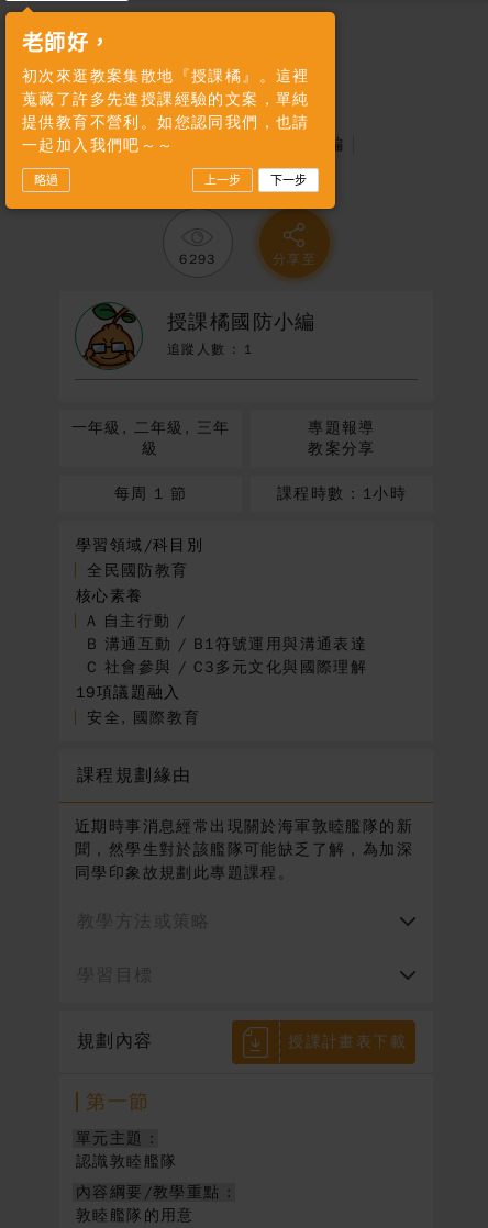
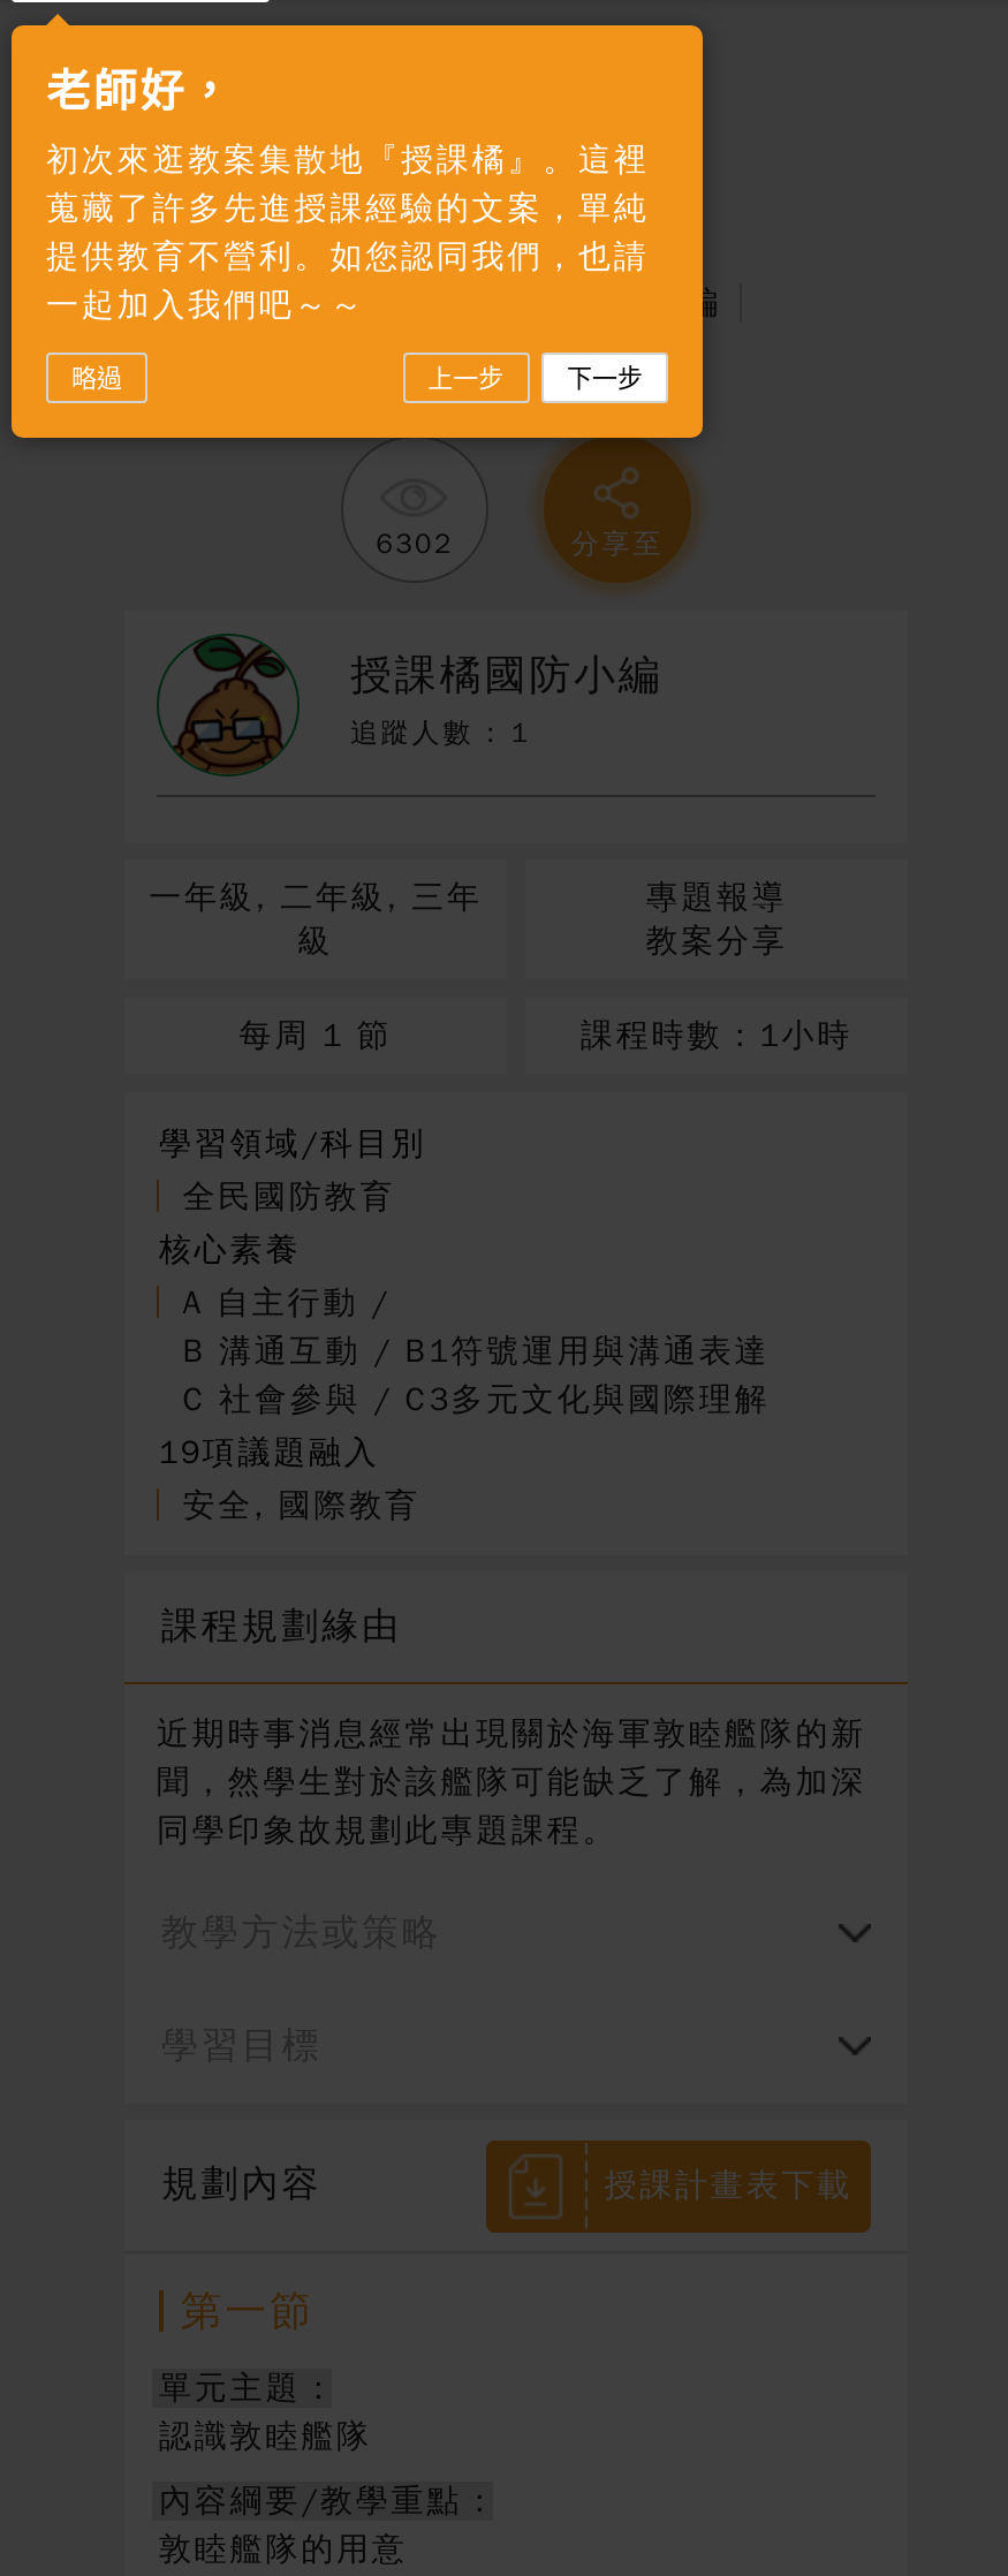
[179,250,216,268] 6293 -> [376,525,453,562] 6302

